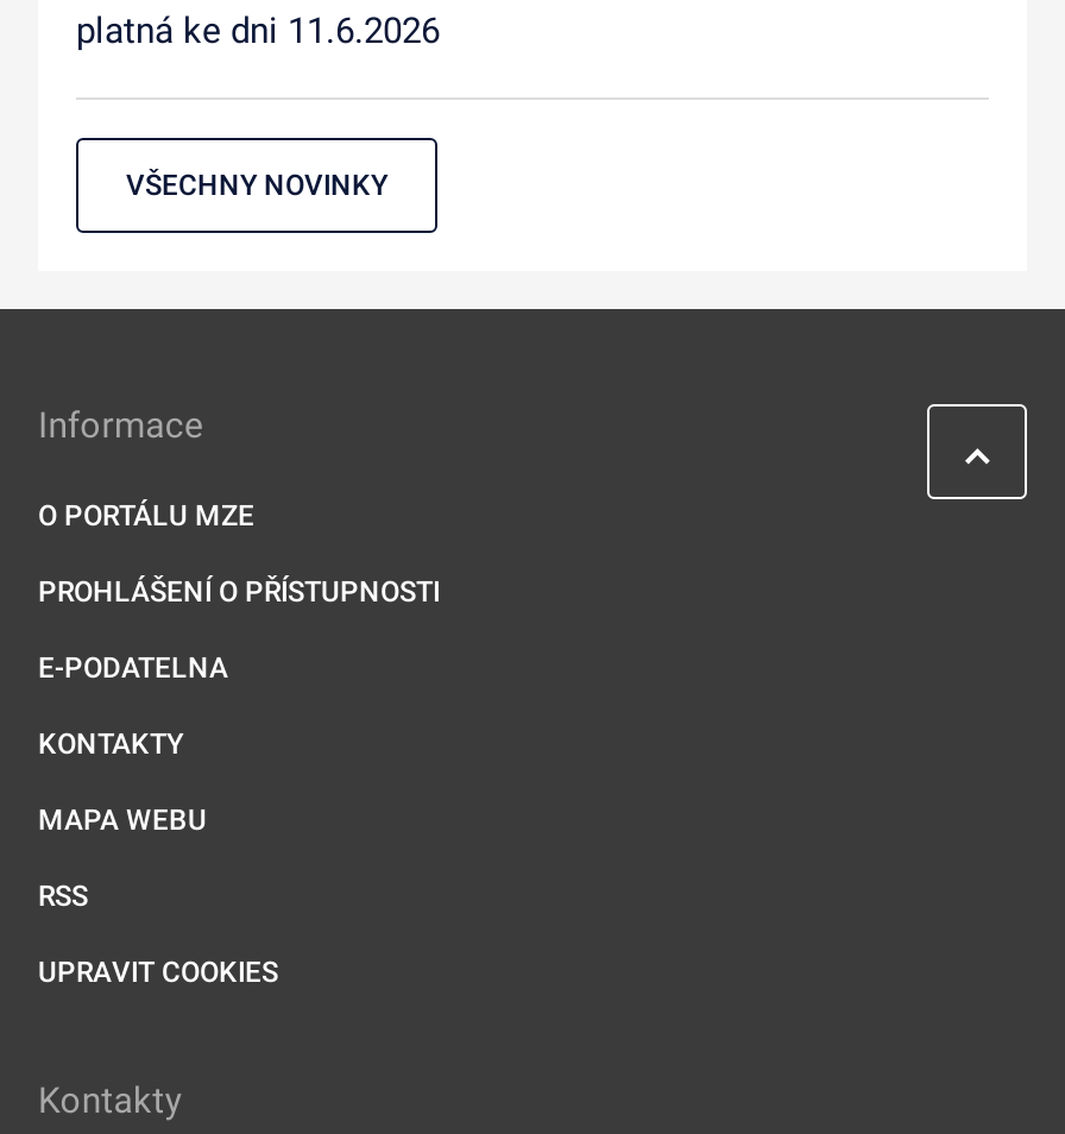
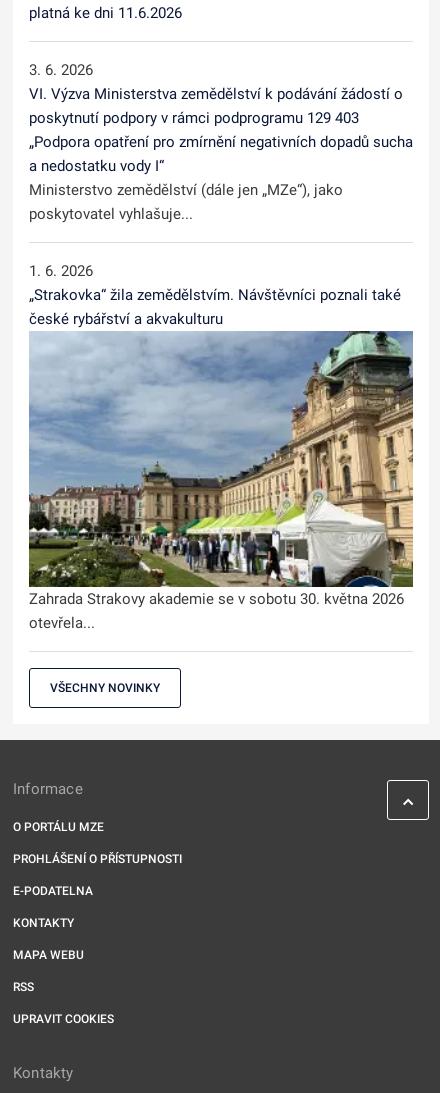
none -> [28,330,414,632] [image] | Zahrada Strakovy akademie se v sobotu 30. května 2026 | otevřela...
none -> [29,61,413,328] 3. 6. 2026 | VI. Výzva Ministerstva zemědělství k podávání žádostí o | poskytnutí podpory v rámci podprogramu 129 403 | „Podpora opatření pro zmírnění negativních dopadů sucha | a nedostatku vody I“ | Ministerstvo zemědělství (dále jen „MZe“), jako | poskytovatel vyhlašuje... | 1. 6. 2026 | „Strakovka“ žila zemědělstvím. Návštěvníci poznali také | české rybářství a akvakulturu

